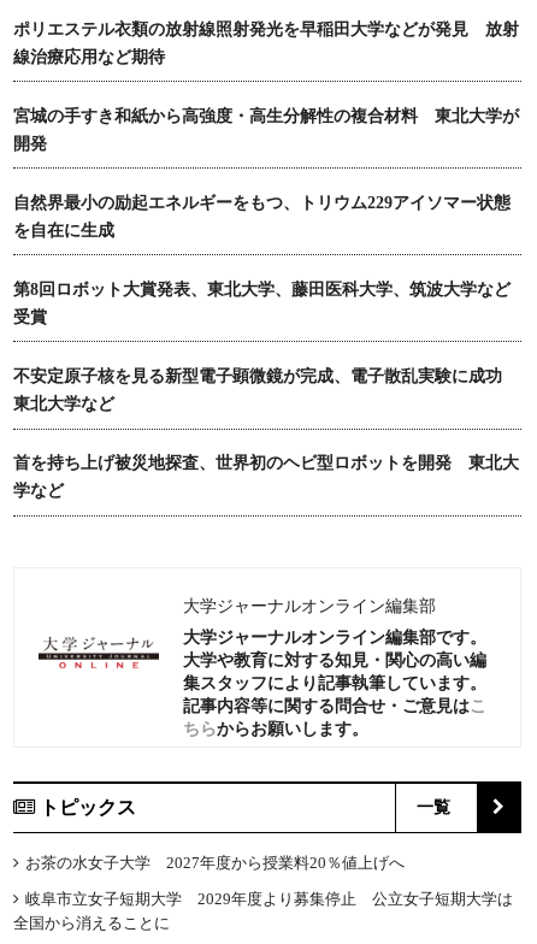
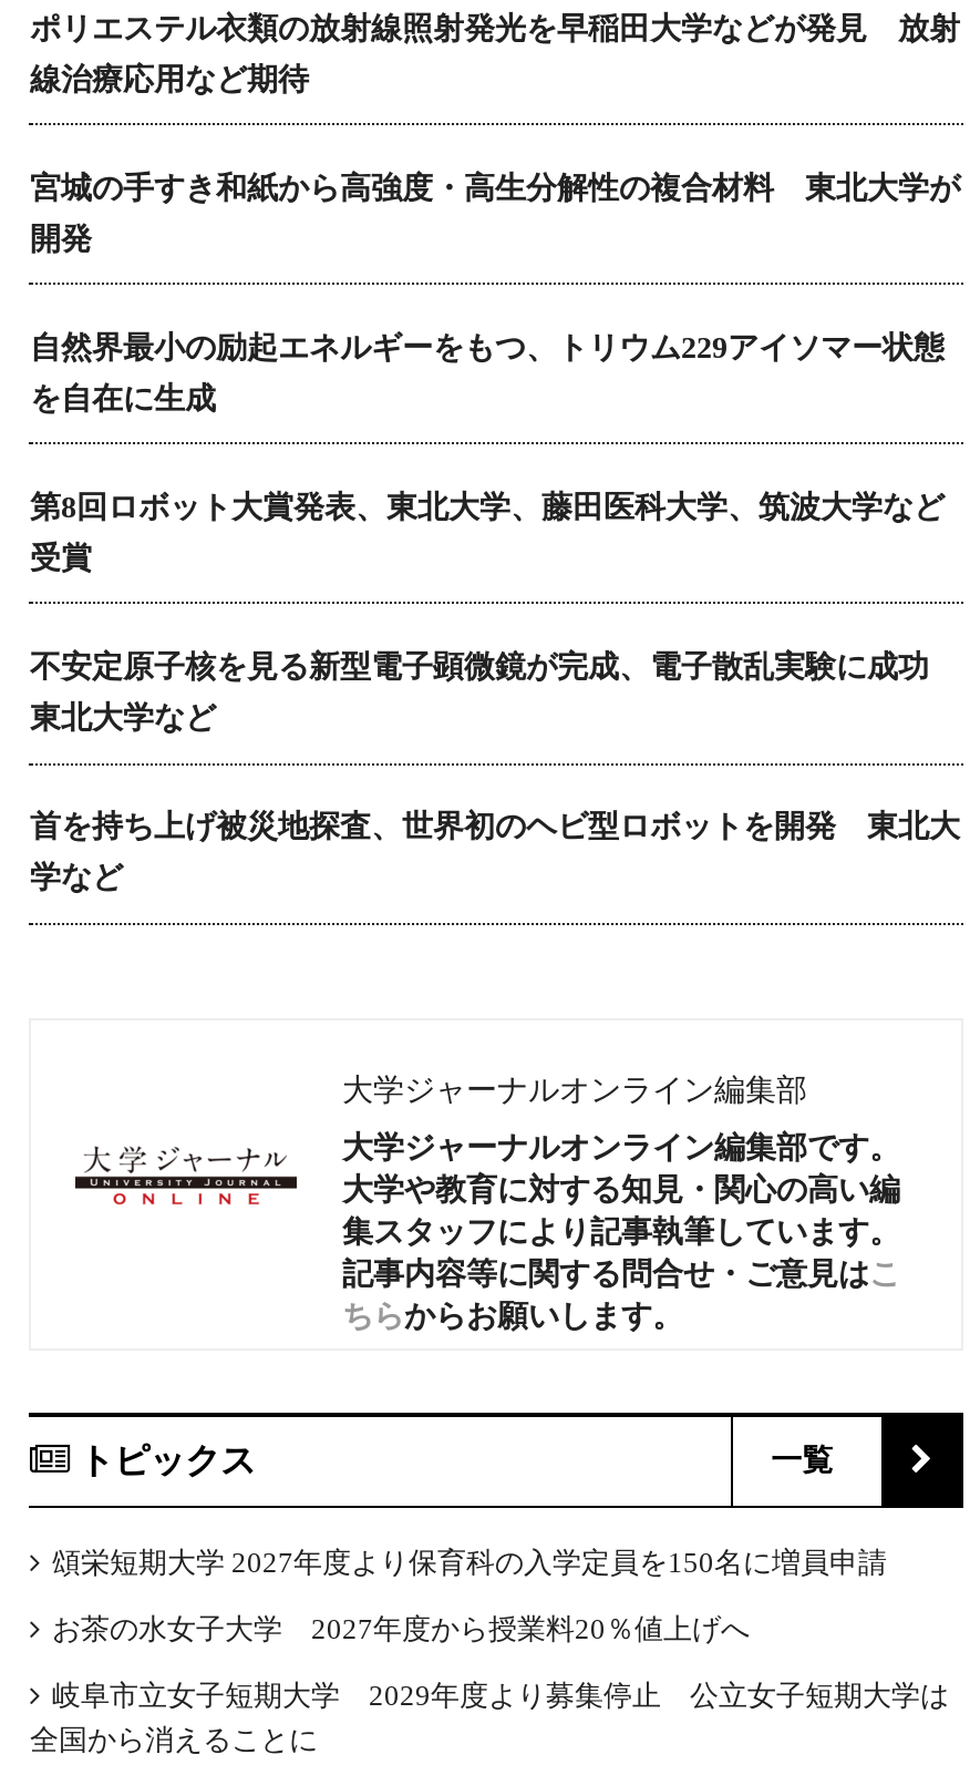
none -> [52,1546,887,1579] 頌栄短期大学 2027年度より保育科の入学定員を150名に増員申請

